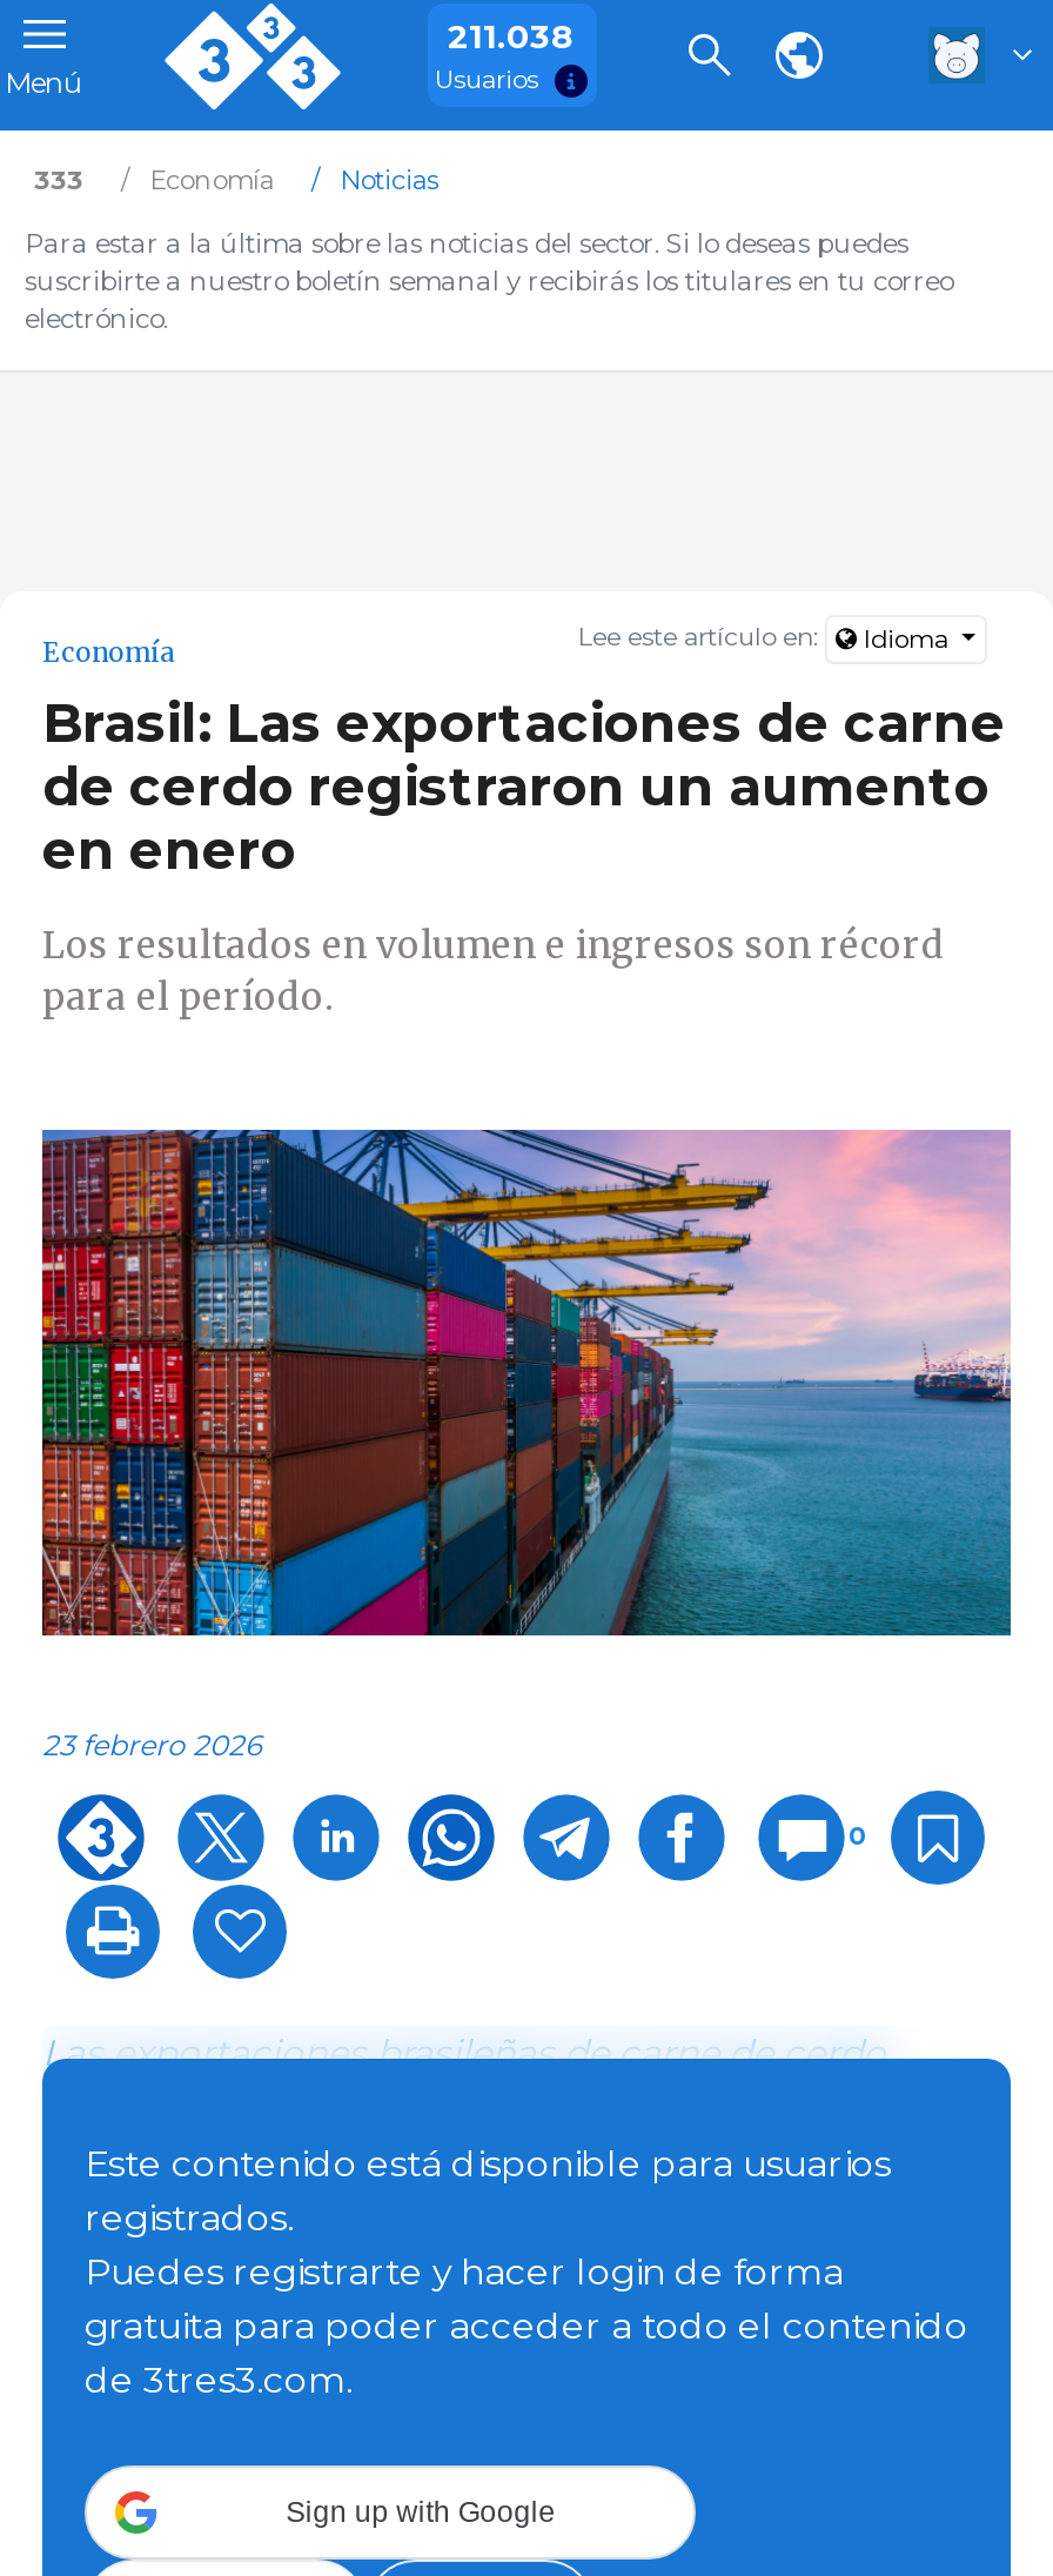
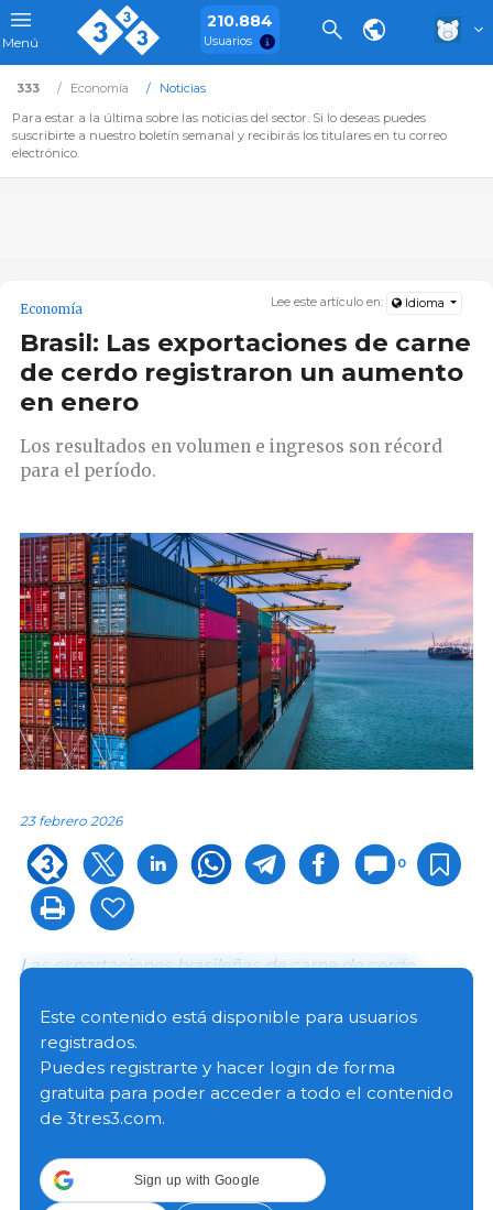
[448,14,575,56] 211.038 -> [206,10,272,30] 210.884

